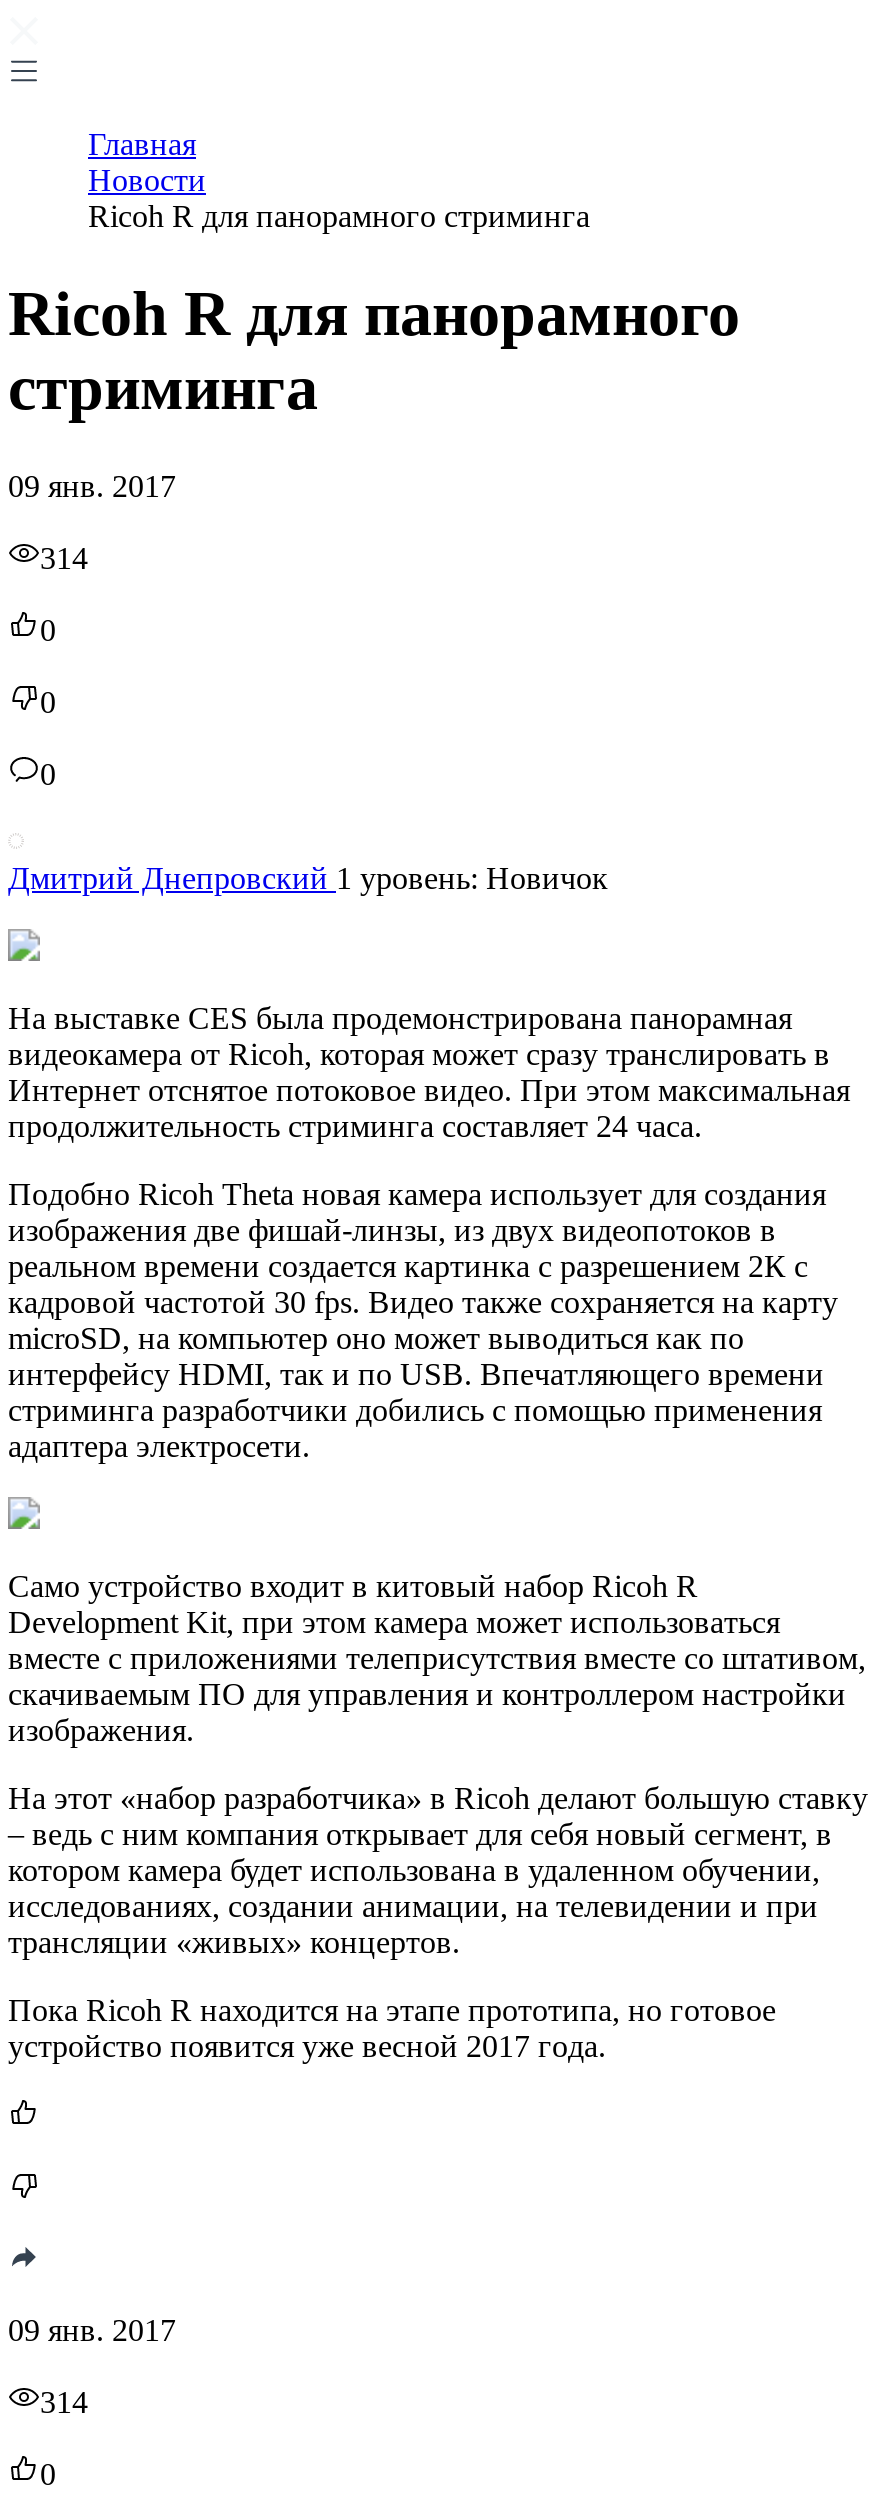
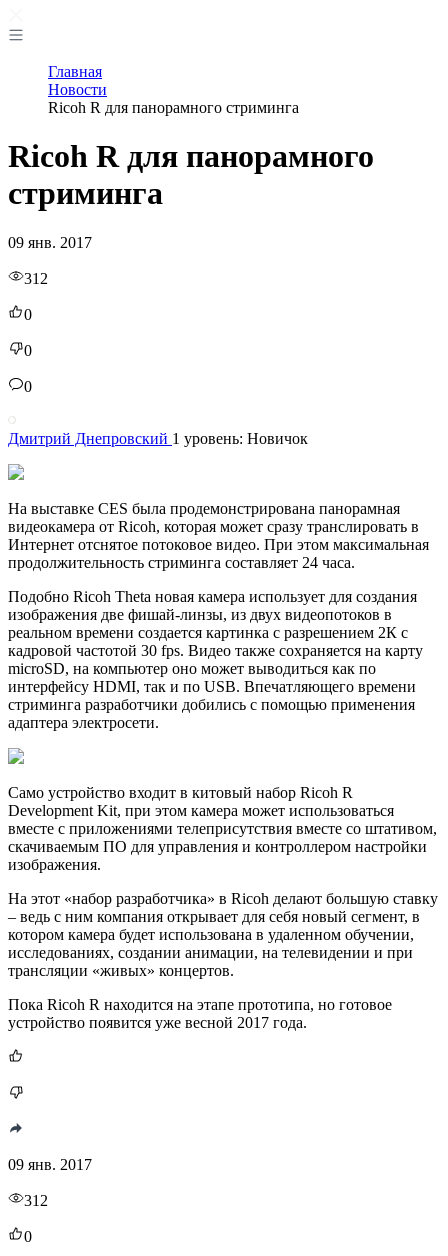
[40,541,88,575] 314 -> [24,270,48,287] 312
[40,2385,88,2419] 314 -> [24,1192,48,1209] 312

